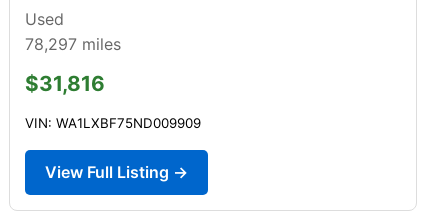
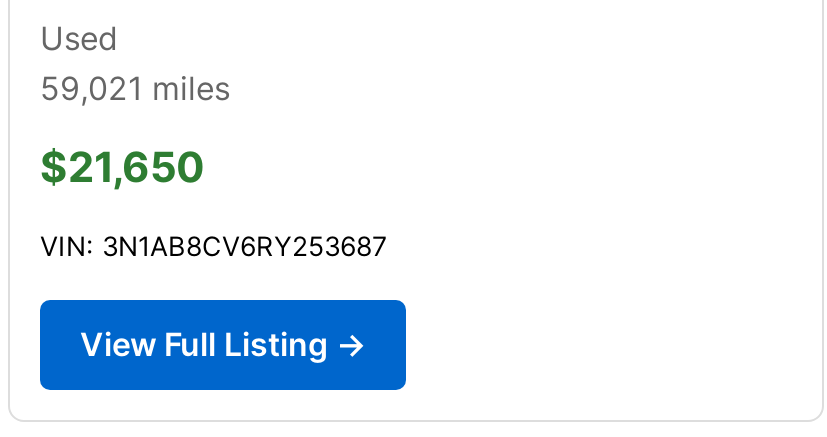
[25,34,121,54] 78,297 miles -> [40,68,230,108] 59,021 miles
[25,71,105,96] $31,816 -> [40,142,204,192] $21,650
[25,115,201,131] VIN: WA1LXBF75ND009909 -> [40,230,388,262] VIN: 3N1AB8CV6RY253687

